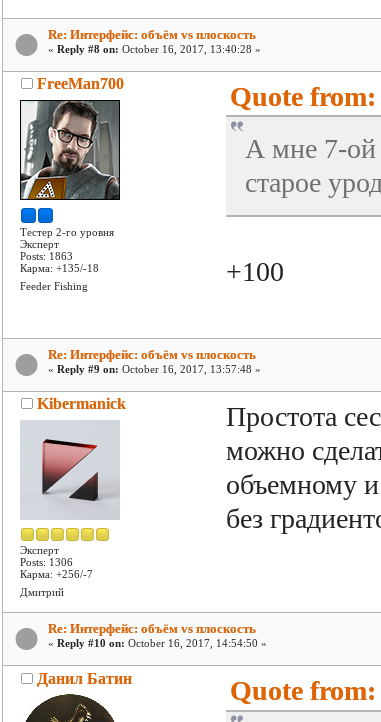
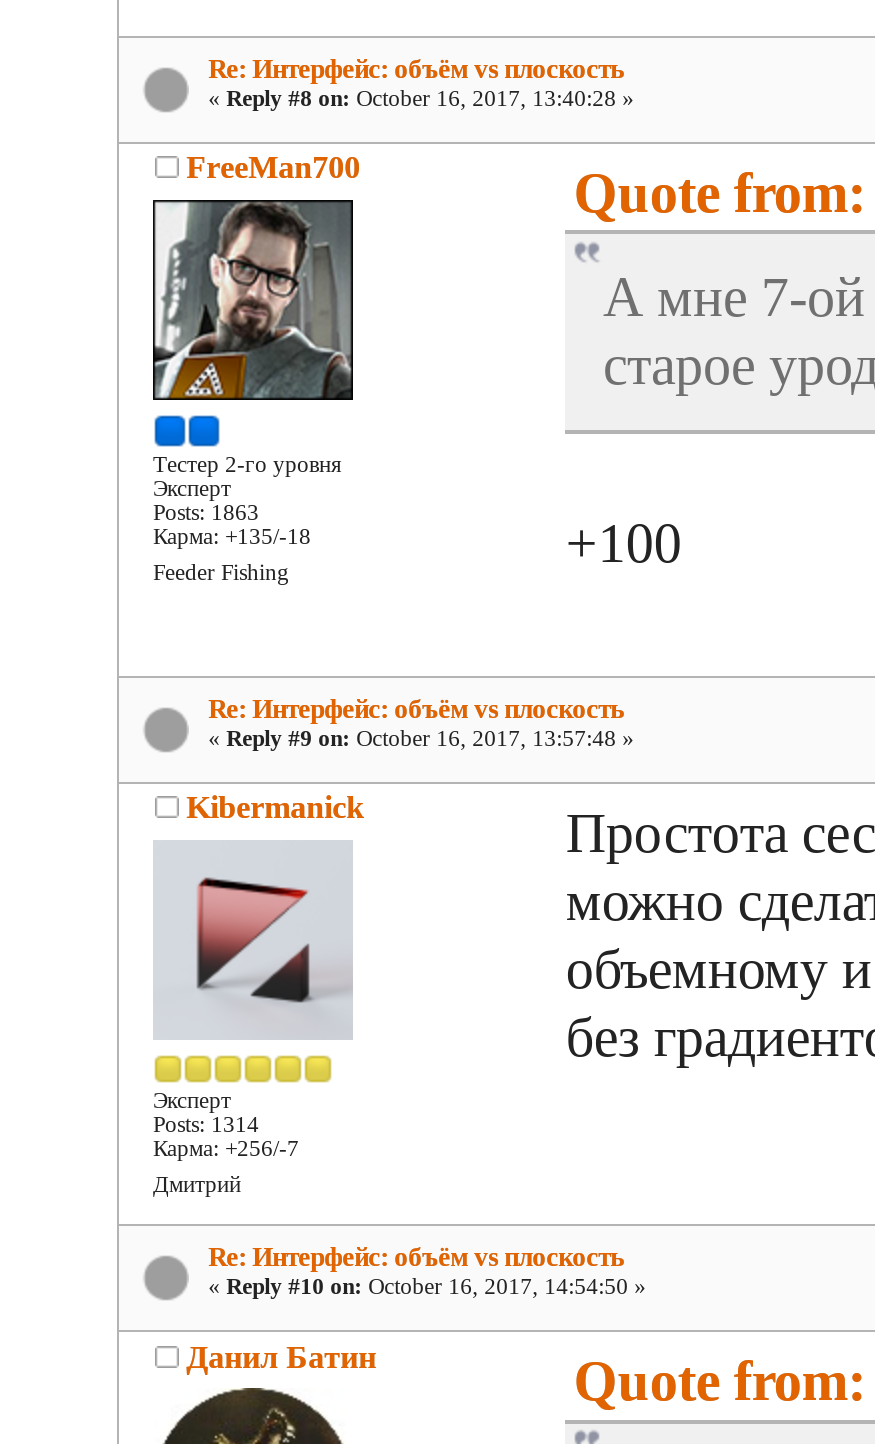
[20,556,73,568] Posts: 1306 -> [153,1113,259,1137] Posts: 1314

